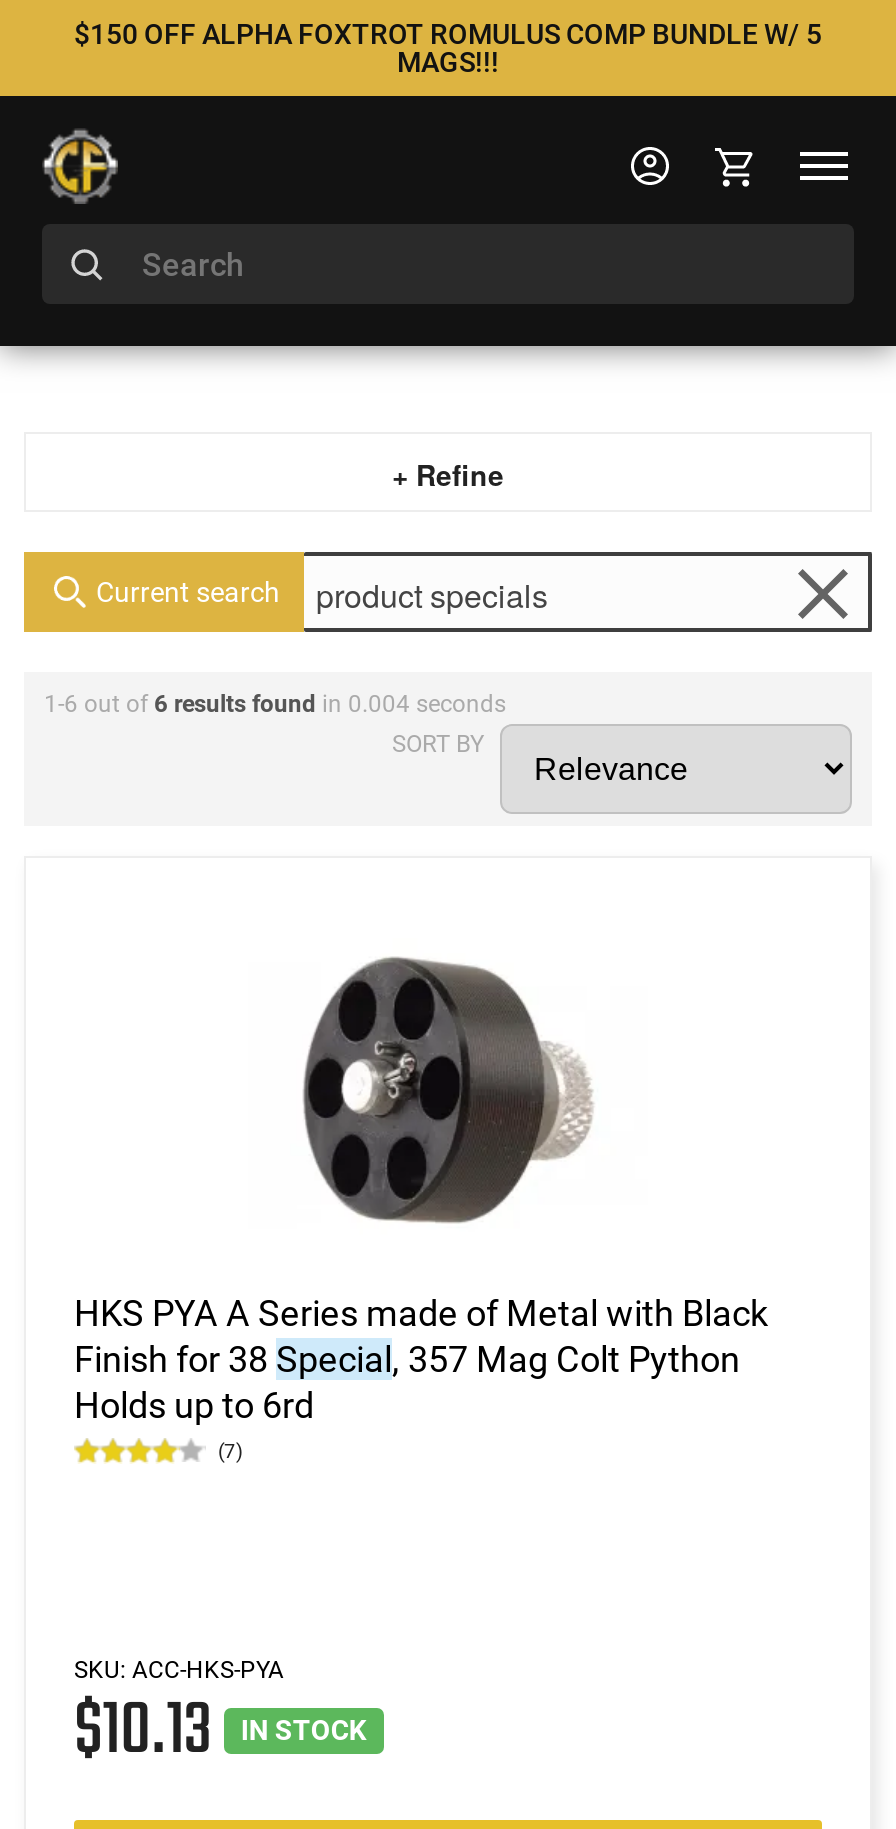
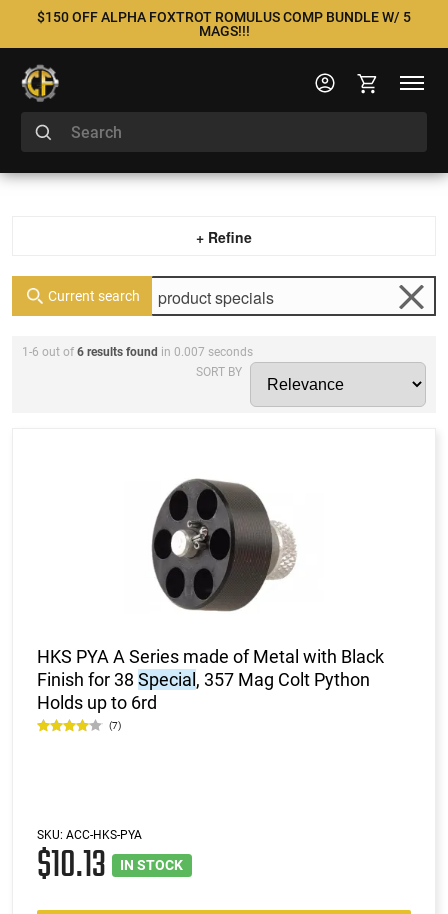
[44,690,506,718] 1-6 out of 6 results found in 0.004 seconds -> [22,345,253,359] 1-6 out of 6 results found in 0.007 seconds

